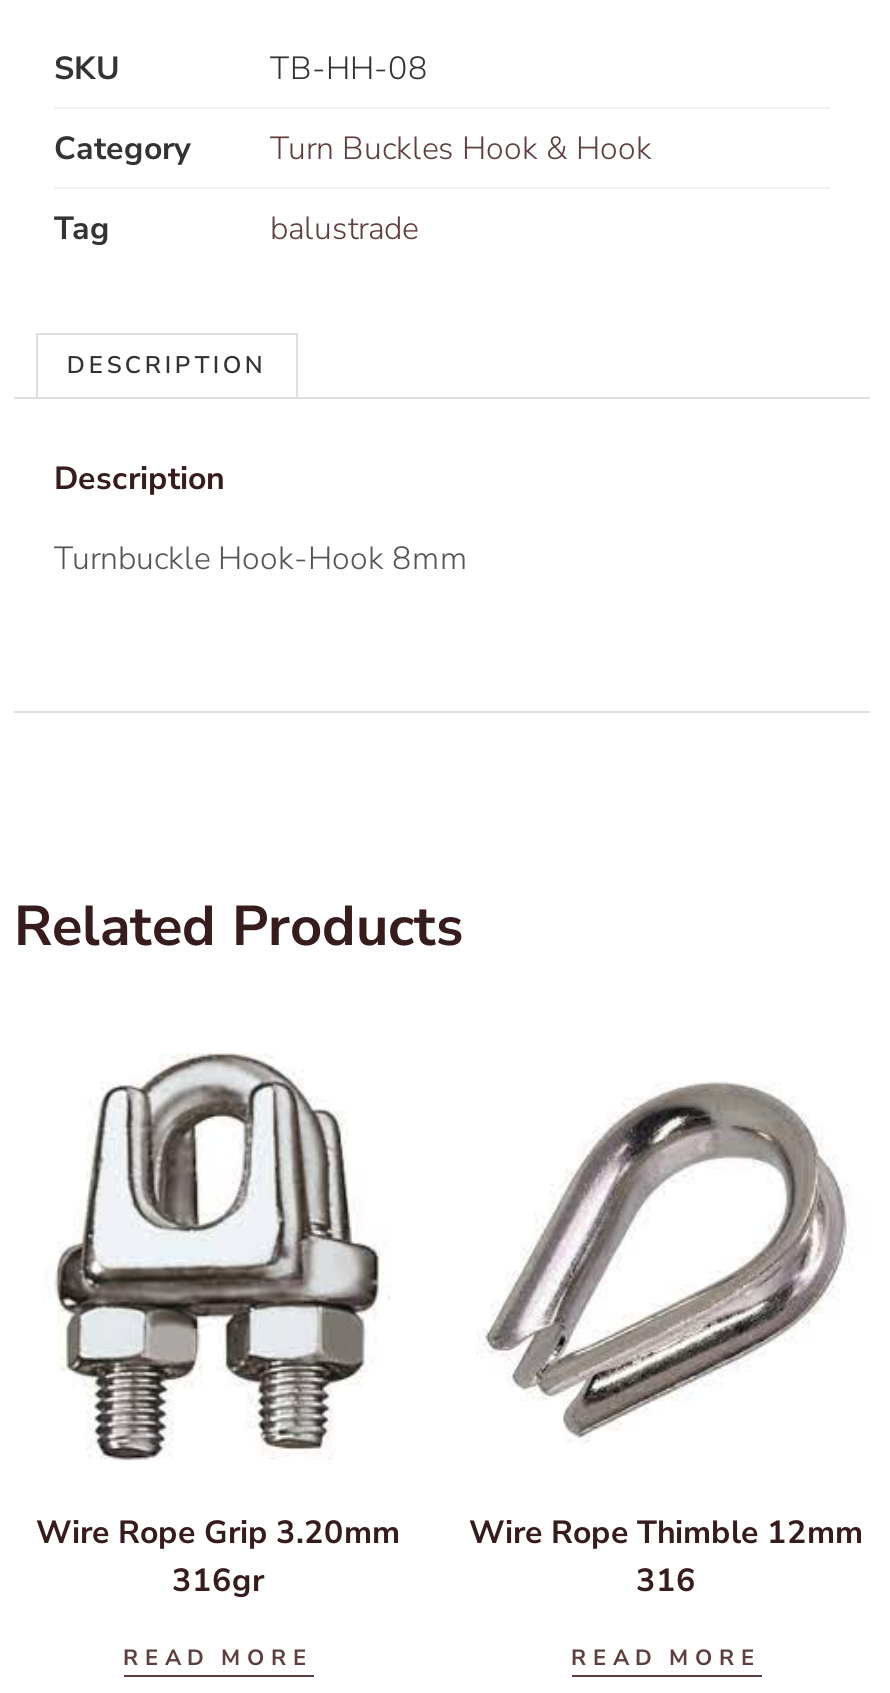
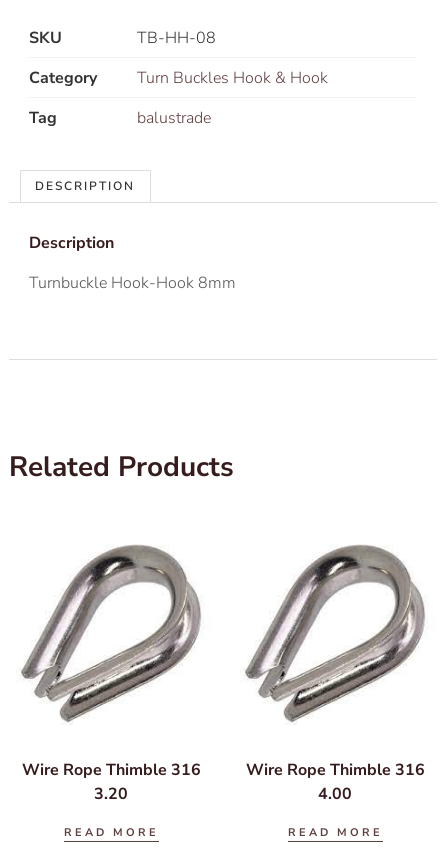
[36,1051,400,1602] [image] | Wire Rope Grip 3.20mm | 316gr -> [20,530,202,805] [image] | Wire Rope Thimble 316 | 3.20
[469,1510,863,1554] Wire Rope Thimble 12mm -> [245,759,424,781] Wire Rope Thimble 316
[636,1558,696,1602] 316 -> [318,783,352,805] 4.00

